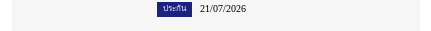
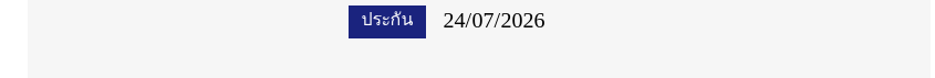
[200,3,246,14] 21/07/2026 -> [443,7,545,31] 24/07/2026

